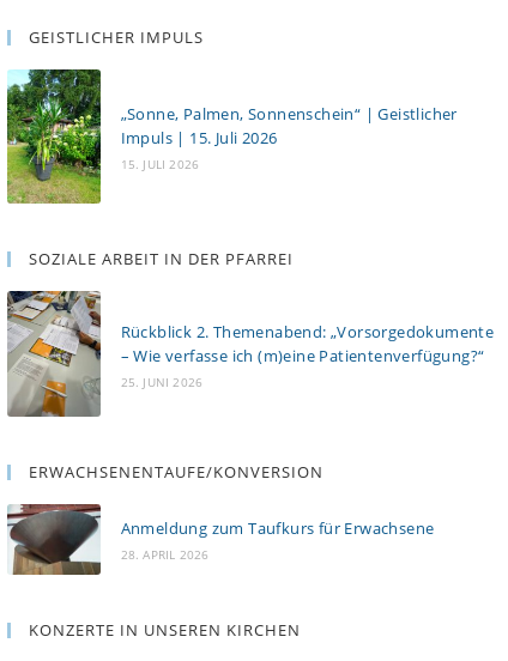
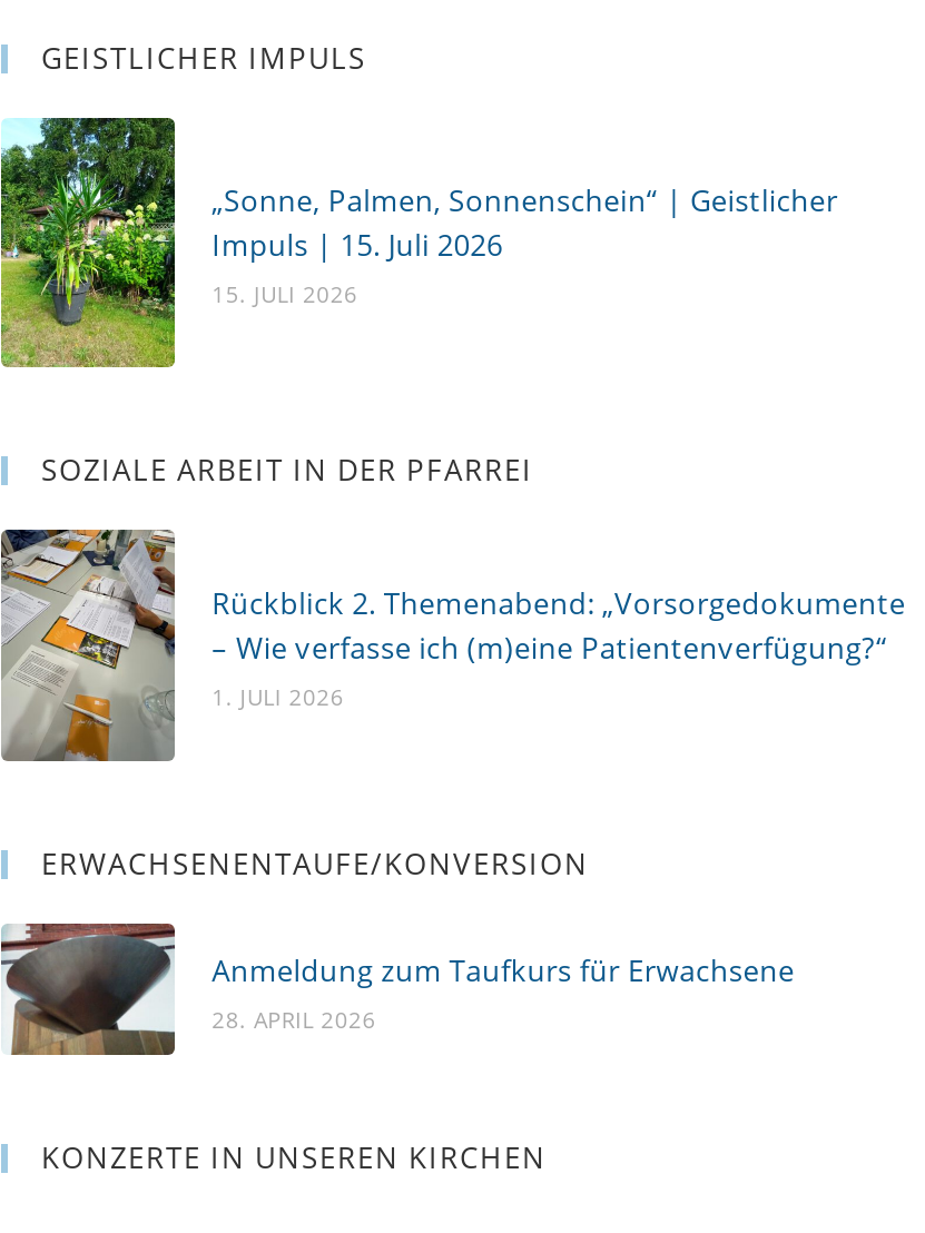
[121,373,203,390] 25. JUNI 2026 -> [212,682,344,713] 1. JULI 2026

